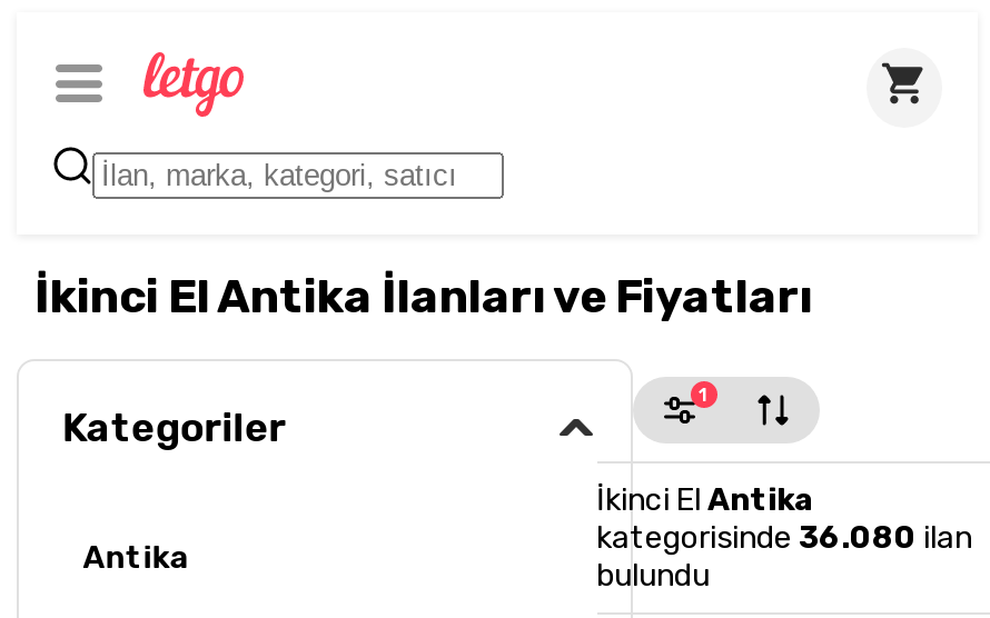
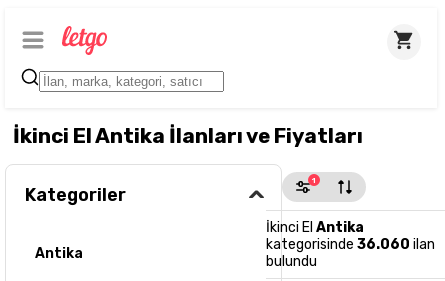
[596,519,972,557] kategorisinde 36.080 ilan -> [265,236,434,253] kategorisinde 36.060 ilan

